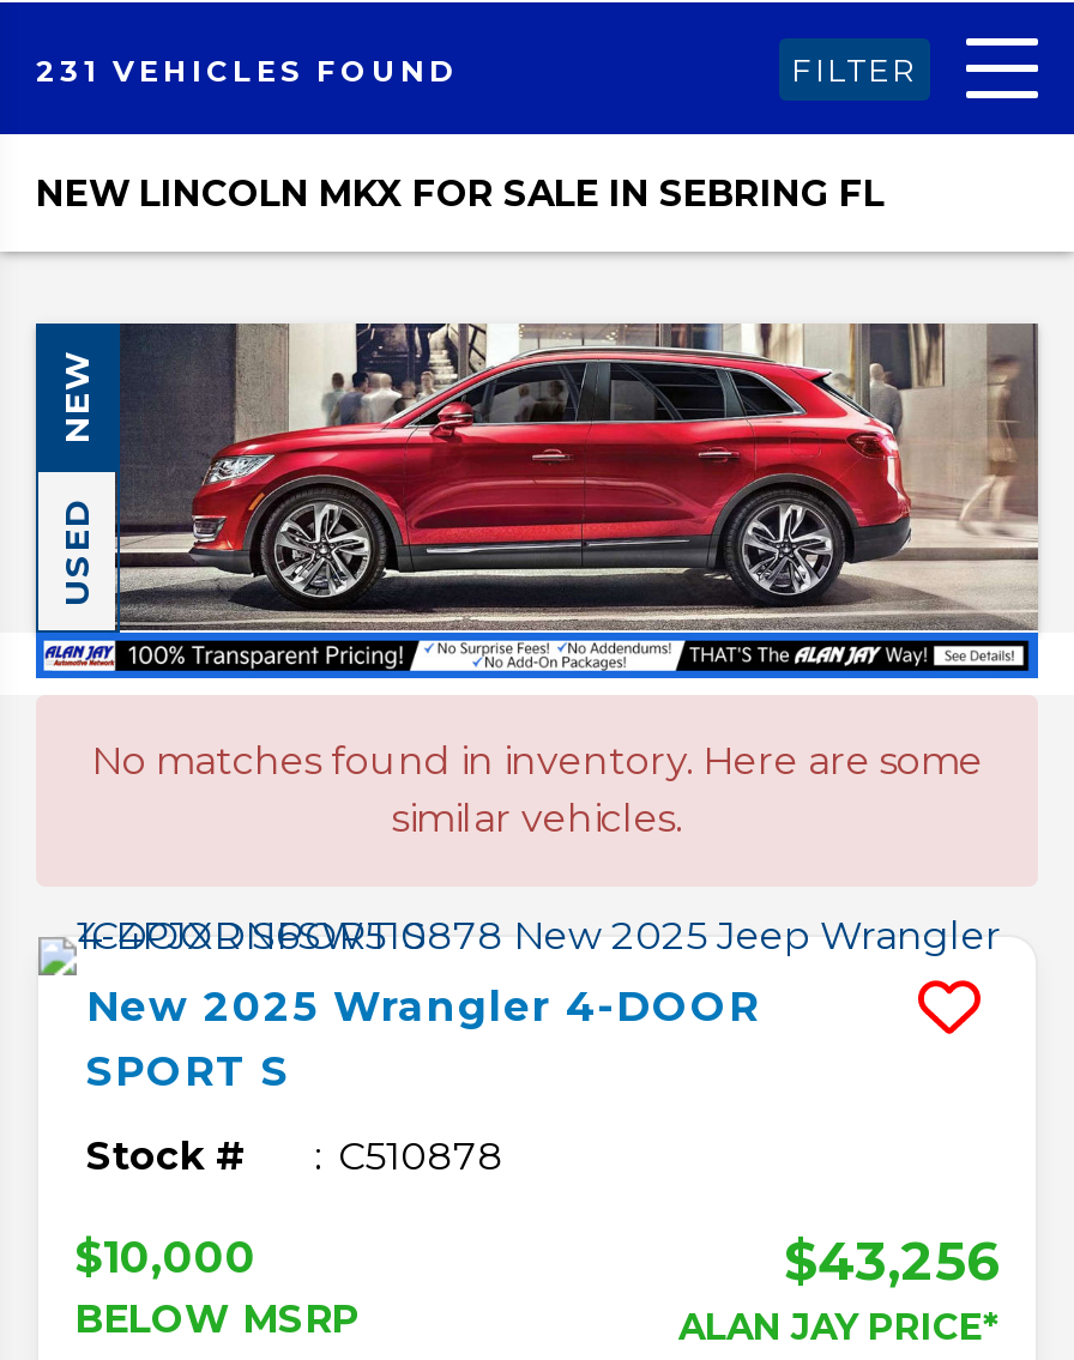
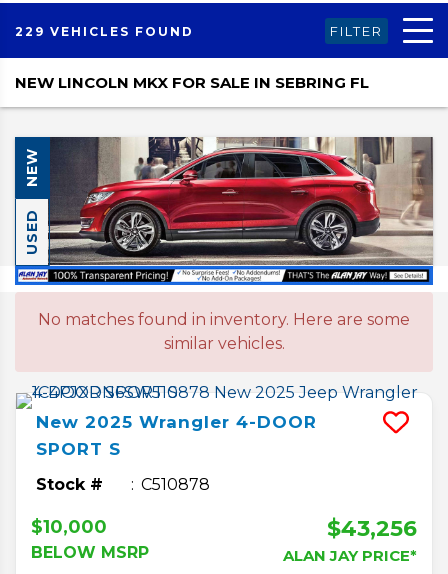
[36,52,458,87] 231 VEHICLES FOUND -> [15,23,194,38] 229 VEHICLES FOUND

